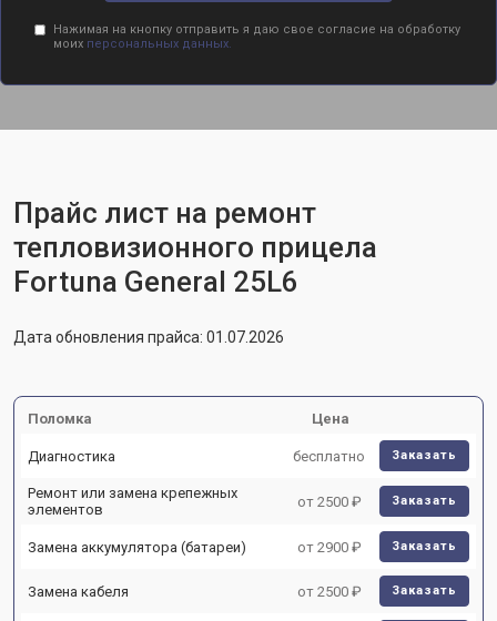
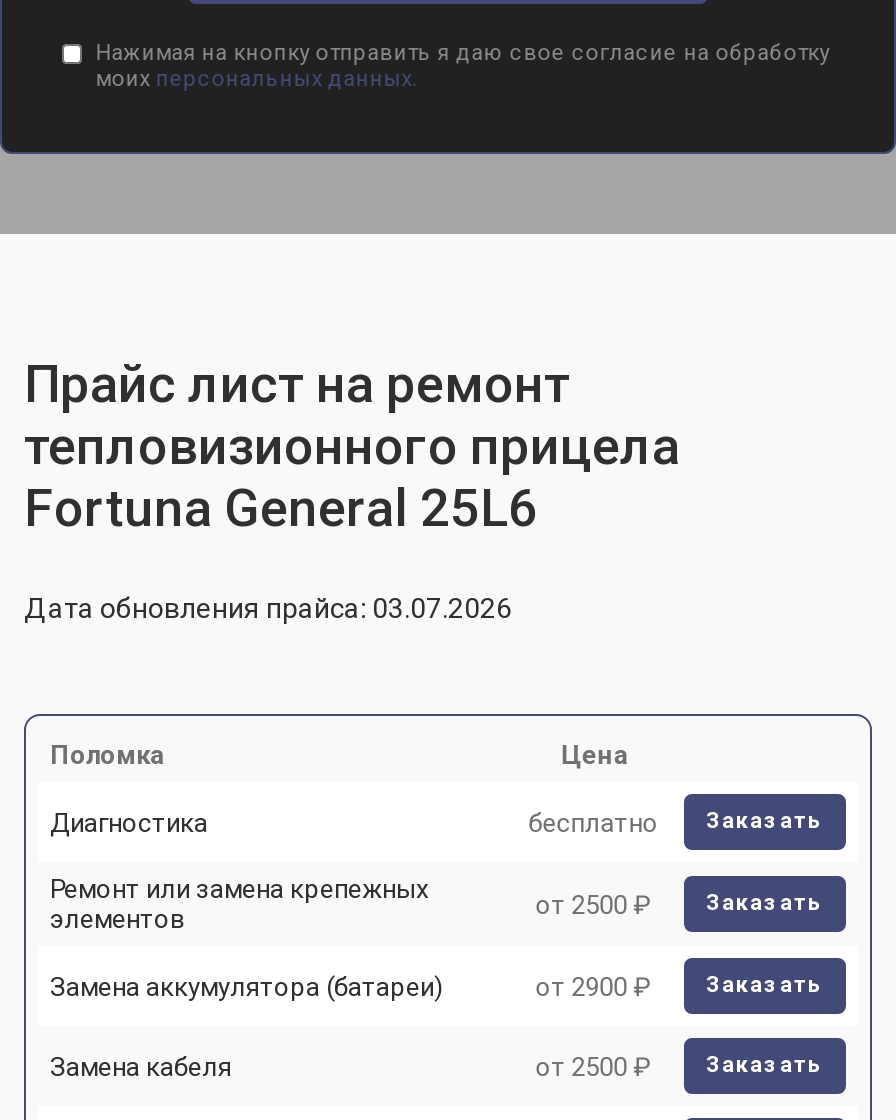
[13,328,284,346] Дата обновления прайса: 01.07.2026 -> [24,592,512,624] Дата обновления прайса: 03.07.2026

